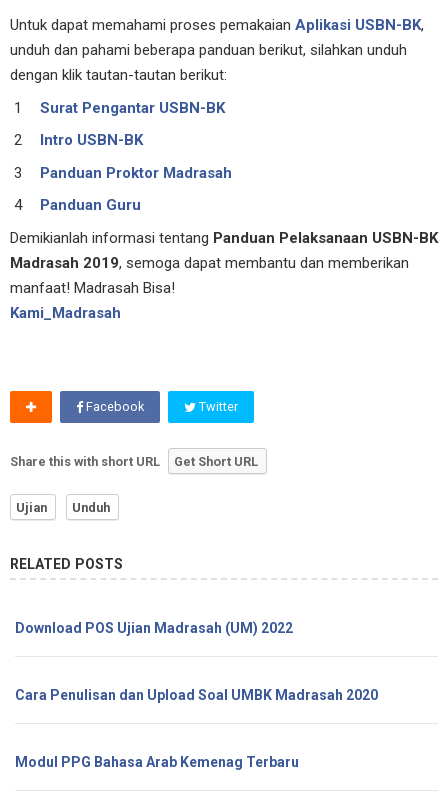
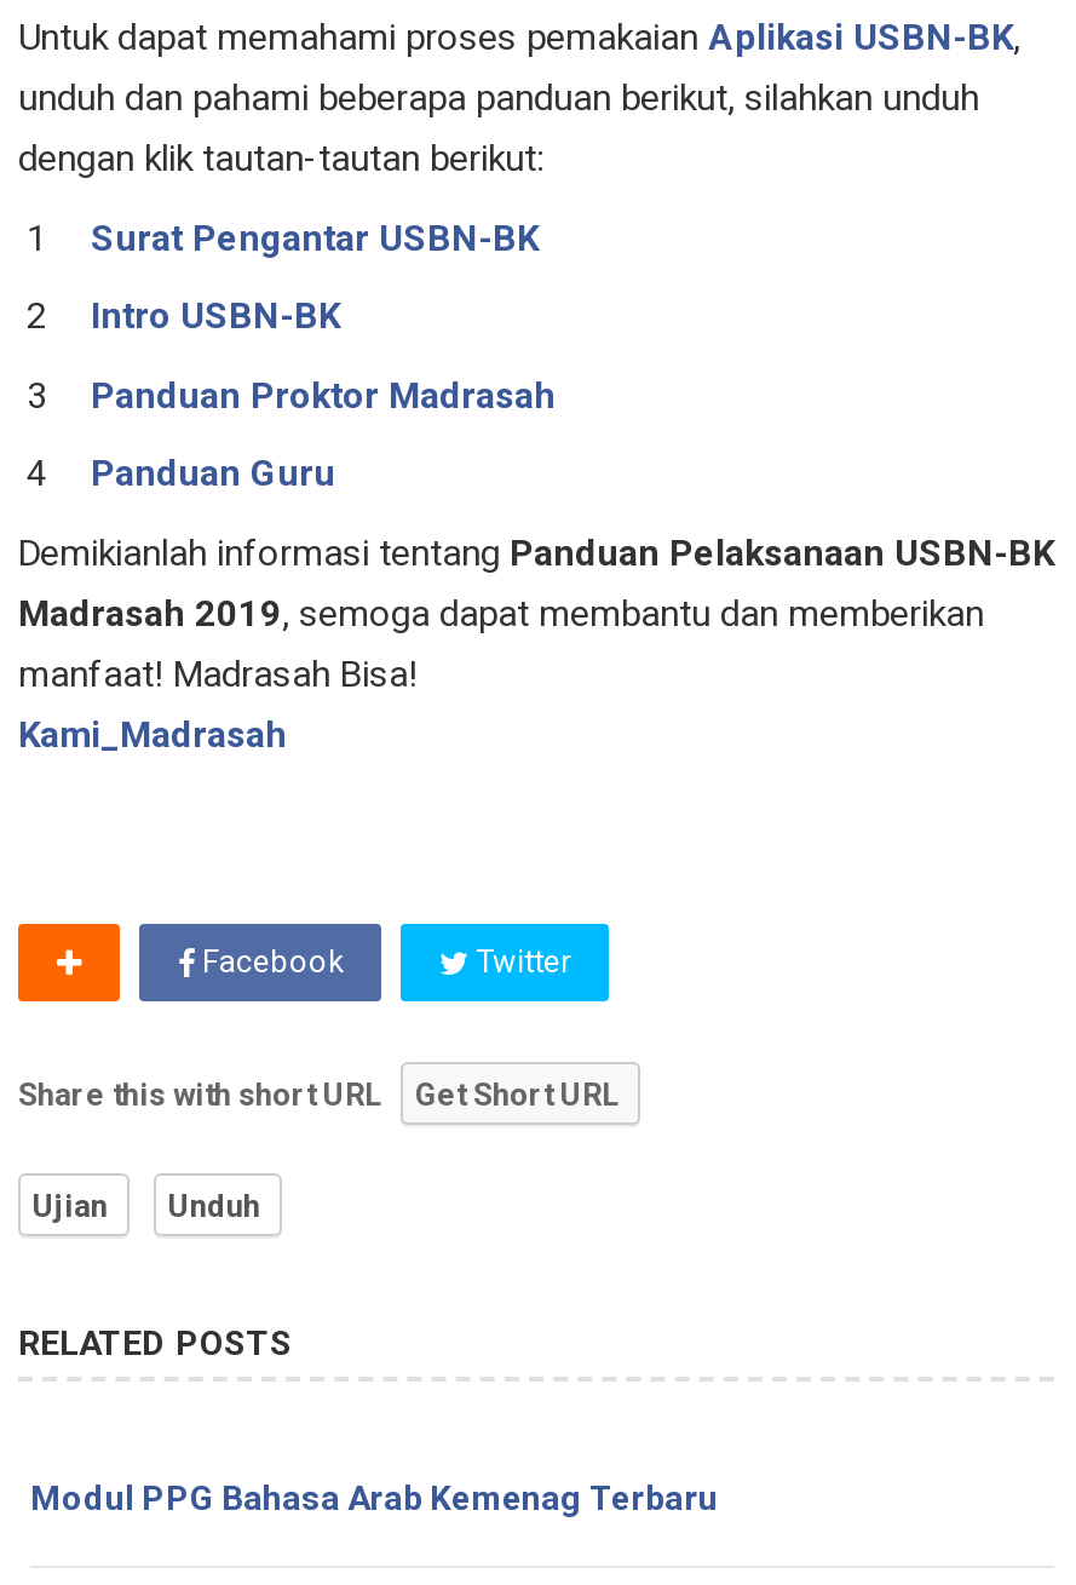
[15,619,293,635] Download POS Ujian Madrasah (UM) 2022 -> none
[15,686,378,702] Cara Penulisan dan Upload Soal UMBK Madrasah 2020 -> none

